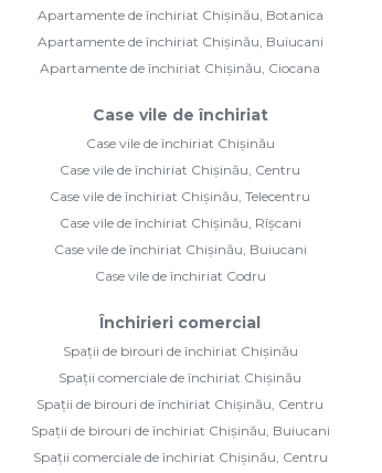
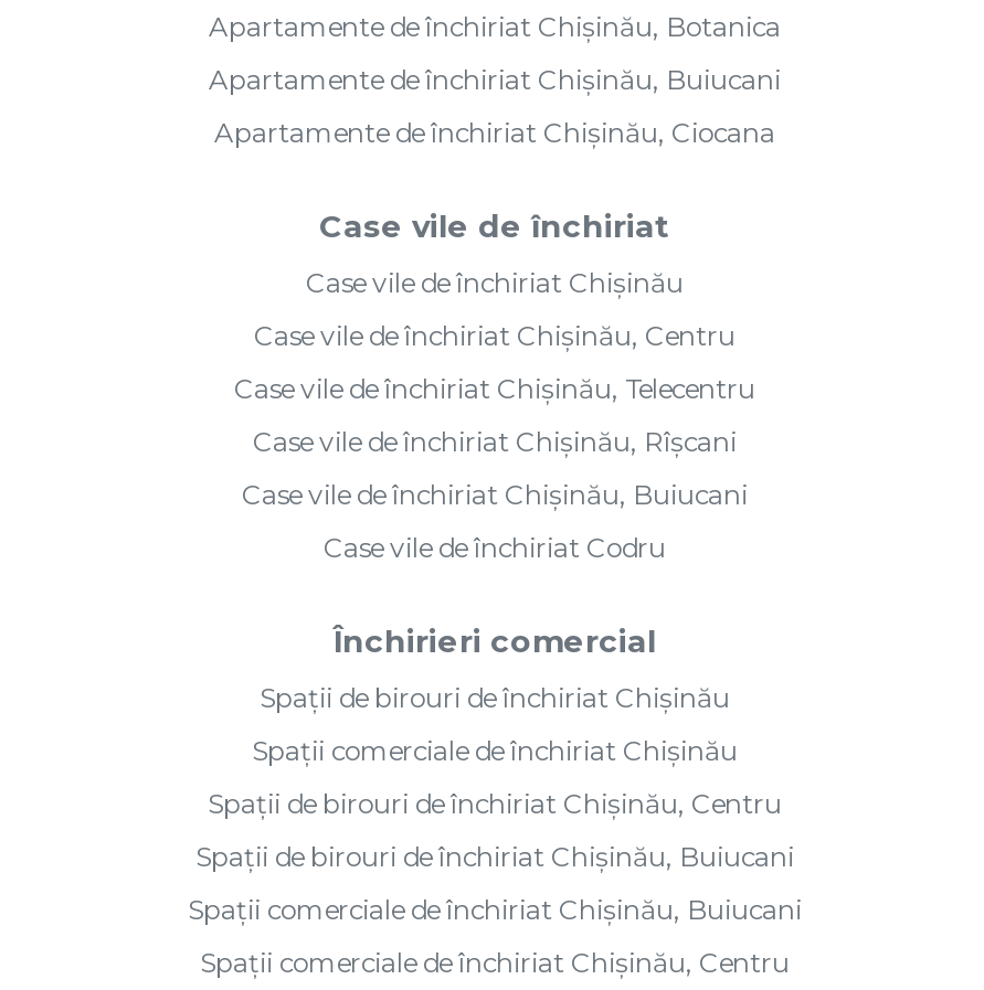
none -> [188,892,802,926] Spații comerciale de închiriat Chișinău, Buiucani

